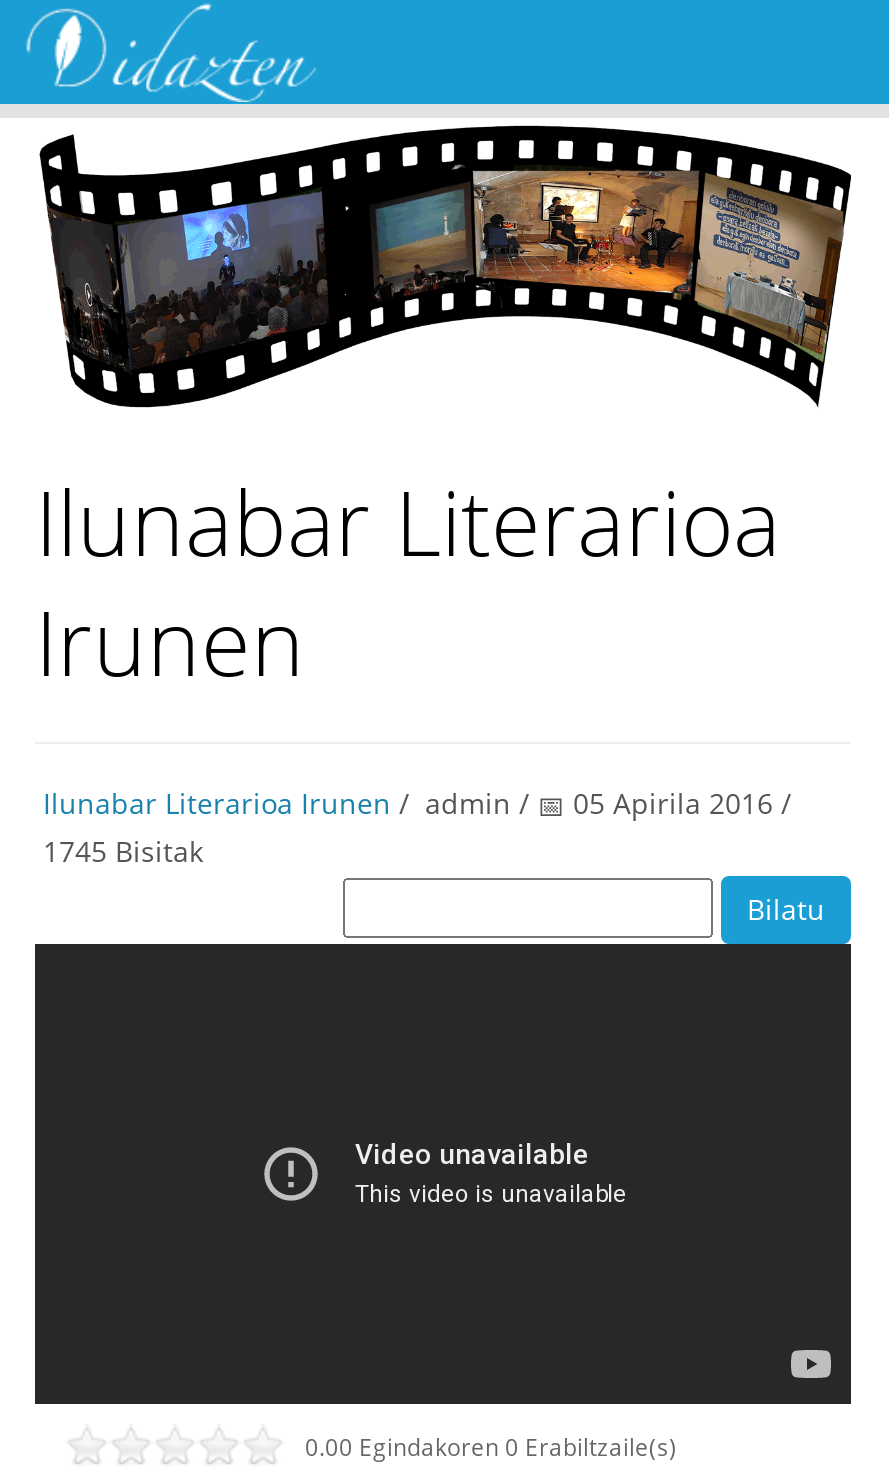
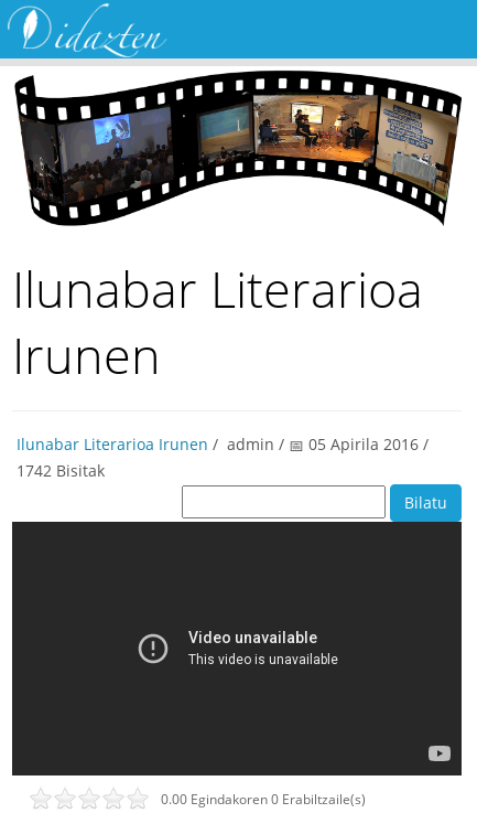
[35,832,203,870] 1745 Bisitak -> [12,460,105,481] 1742 Bisitak

